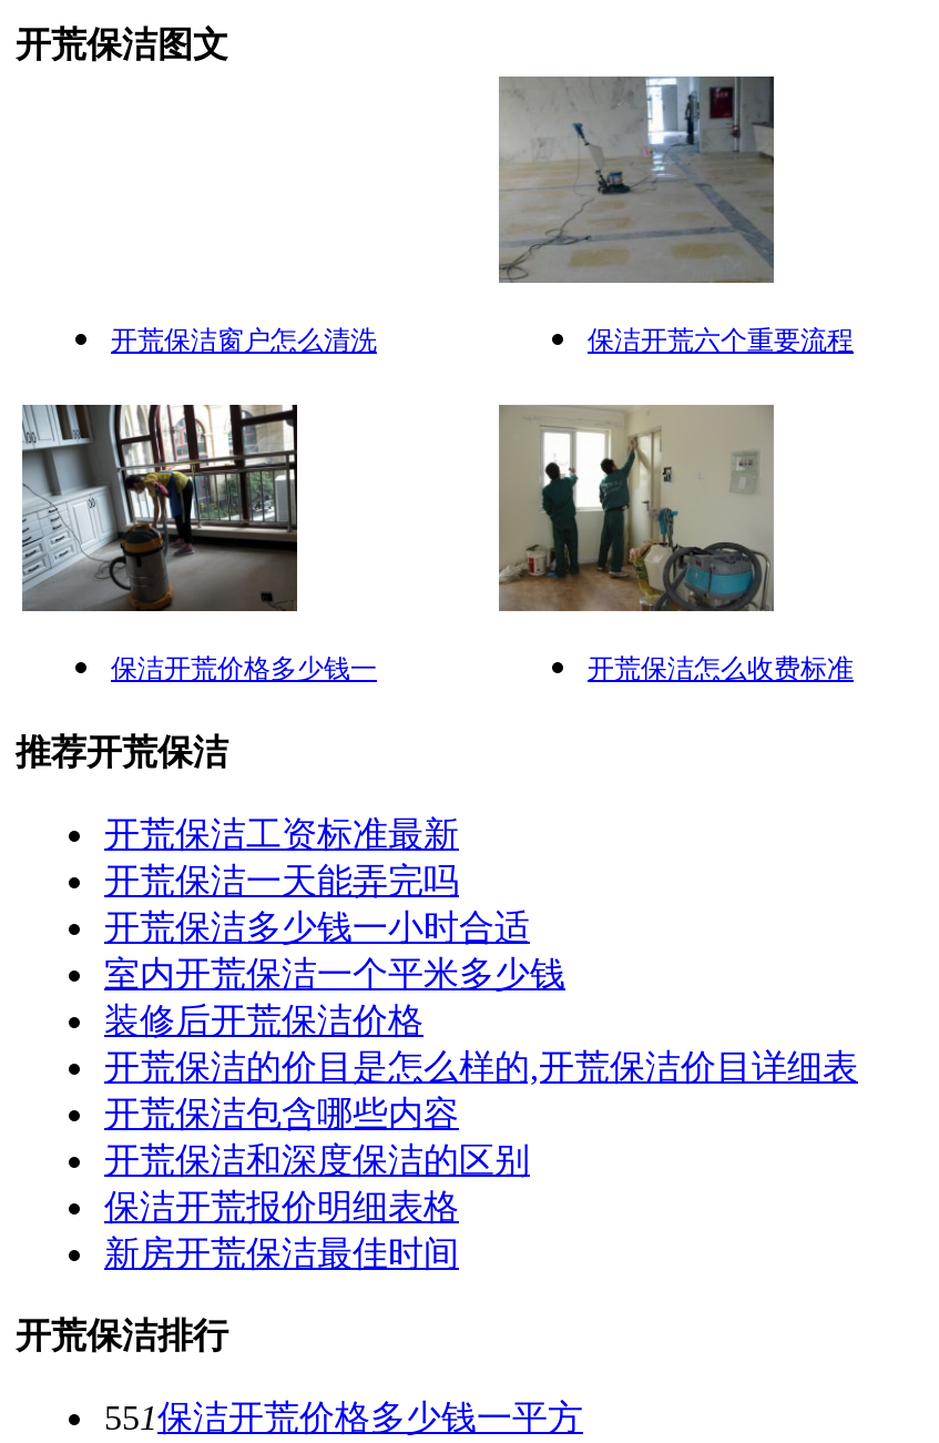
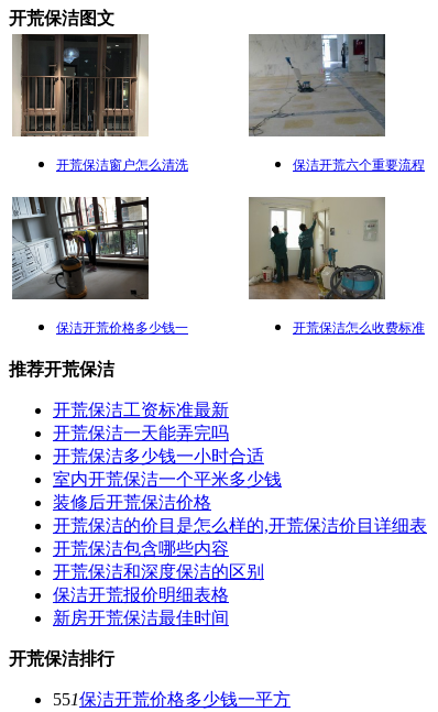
none -> [11,33,150,138] [image]

